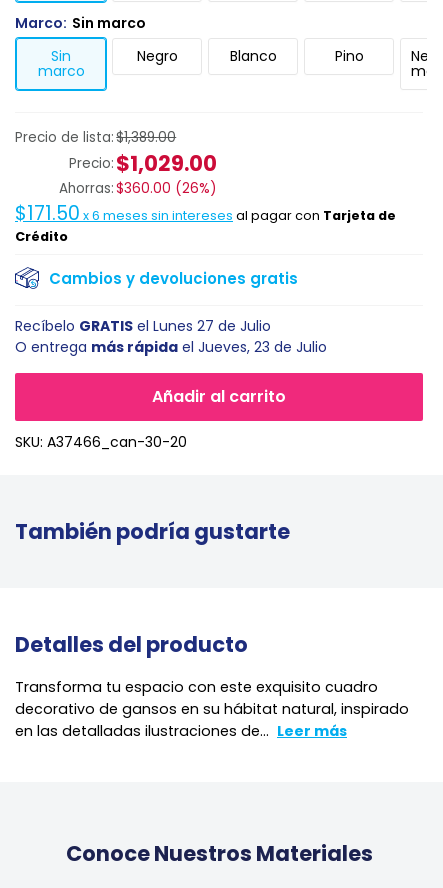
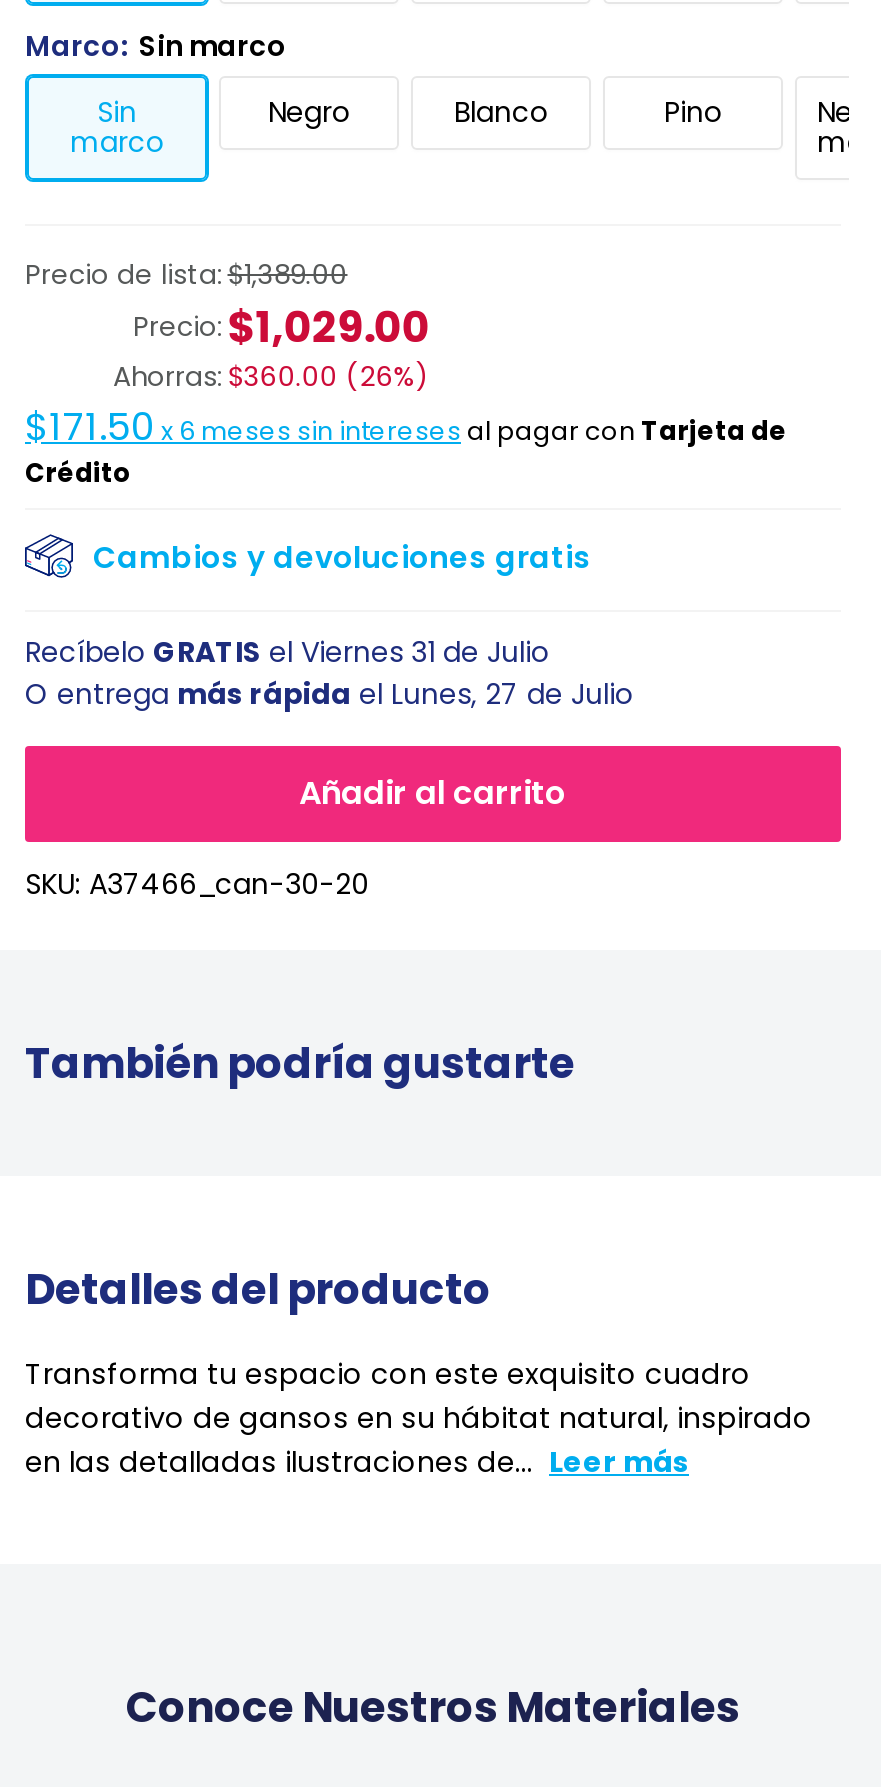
[15,316,271,336] Recíbelo GRATIS el Lunes 27 de Julio -> [25,632,549,672] Recíbelo GRATIS el Viernes 31 de Julio
[15,337,327,357] O entrega más rápida el Jueves, 23 de Julio -> [25,674,633,714] O entrega más rápida el Lunes, 27 de Julio

